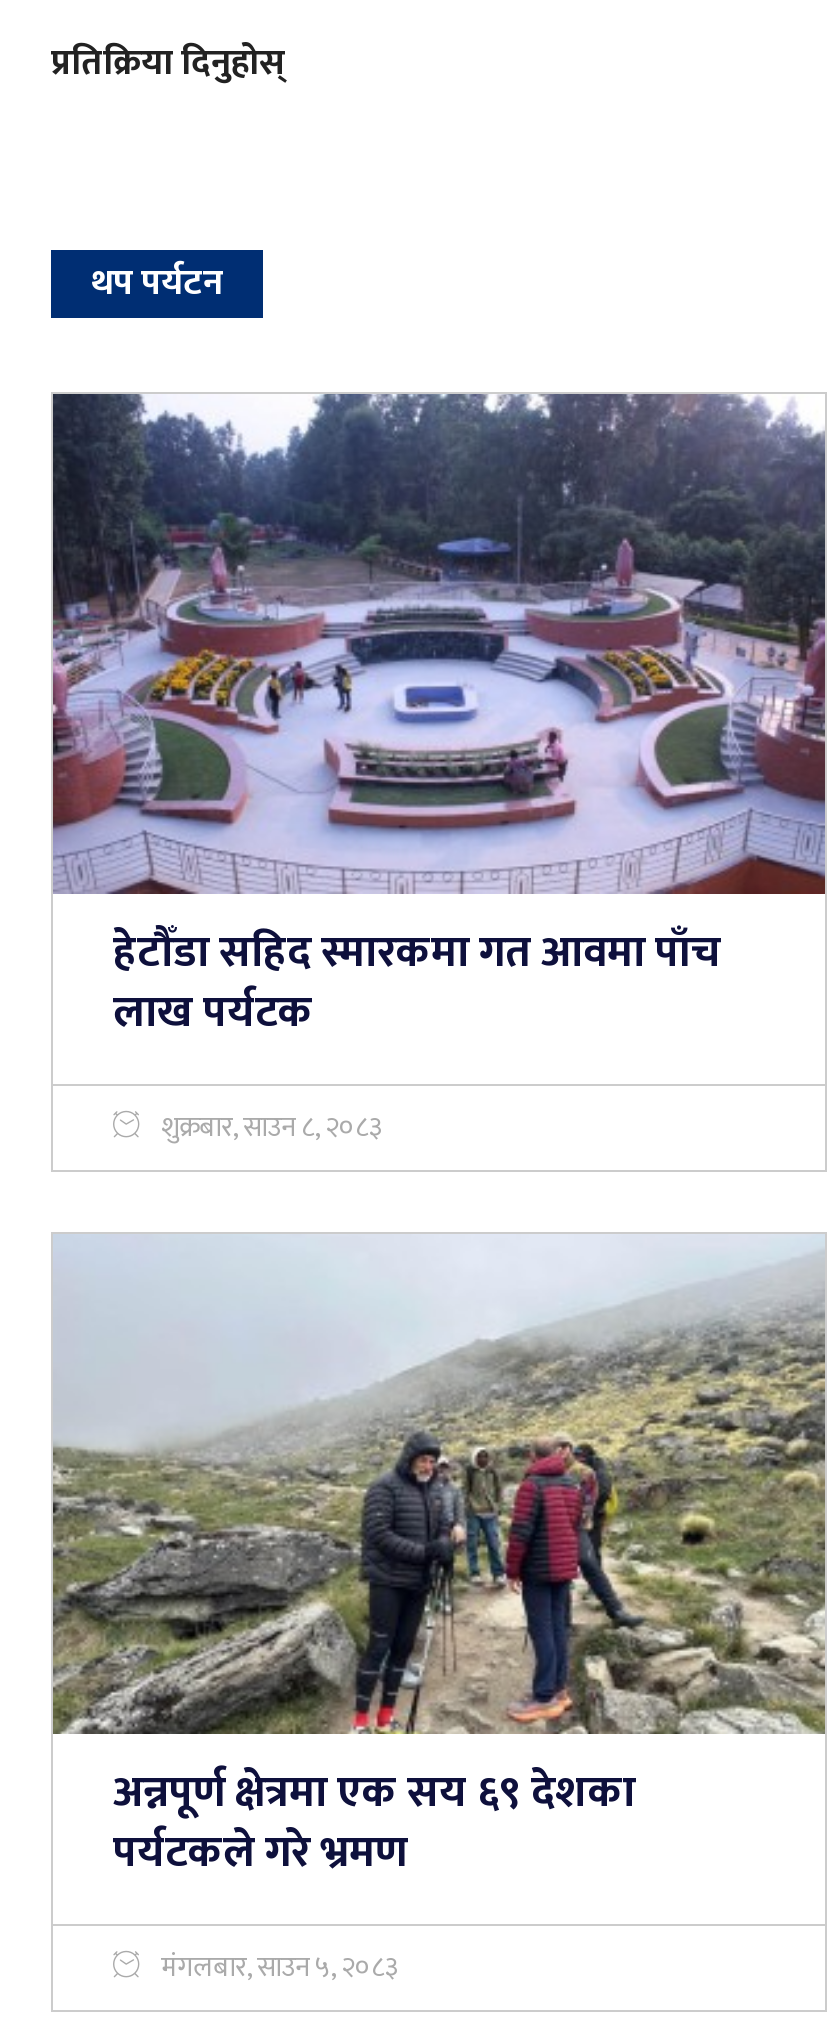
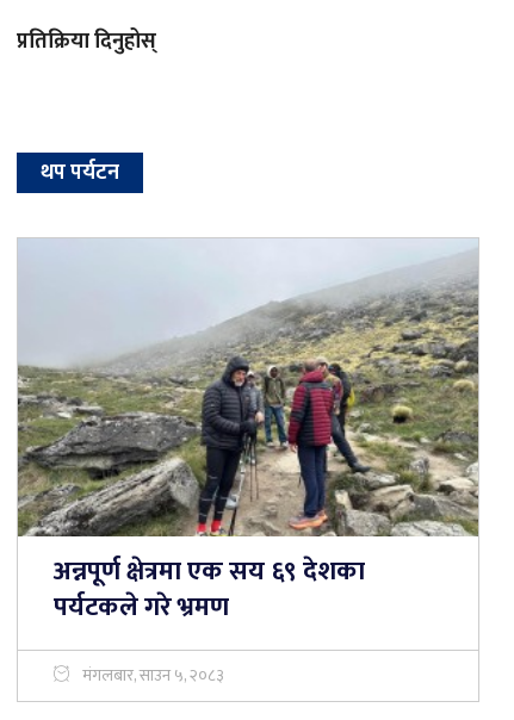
[51,392,827,1149] [image] | हेटौँडा सहिद स्मारकमा गत आवमा पाँच | लाख पर्यटक | शुक्रबार, साउन ८, २०८३ -> none

